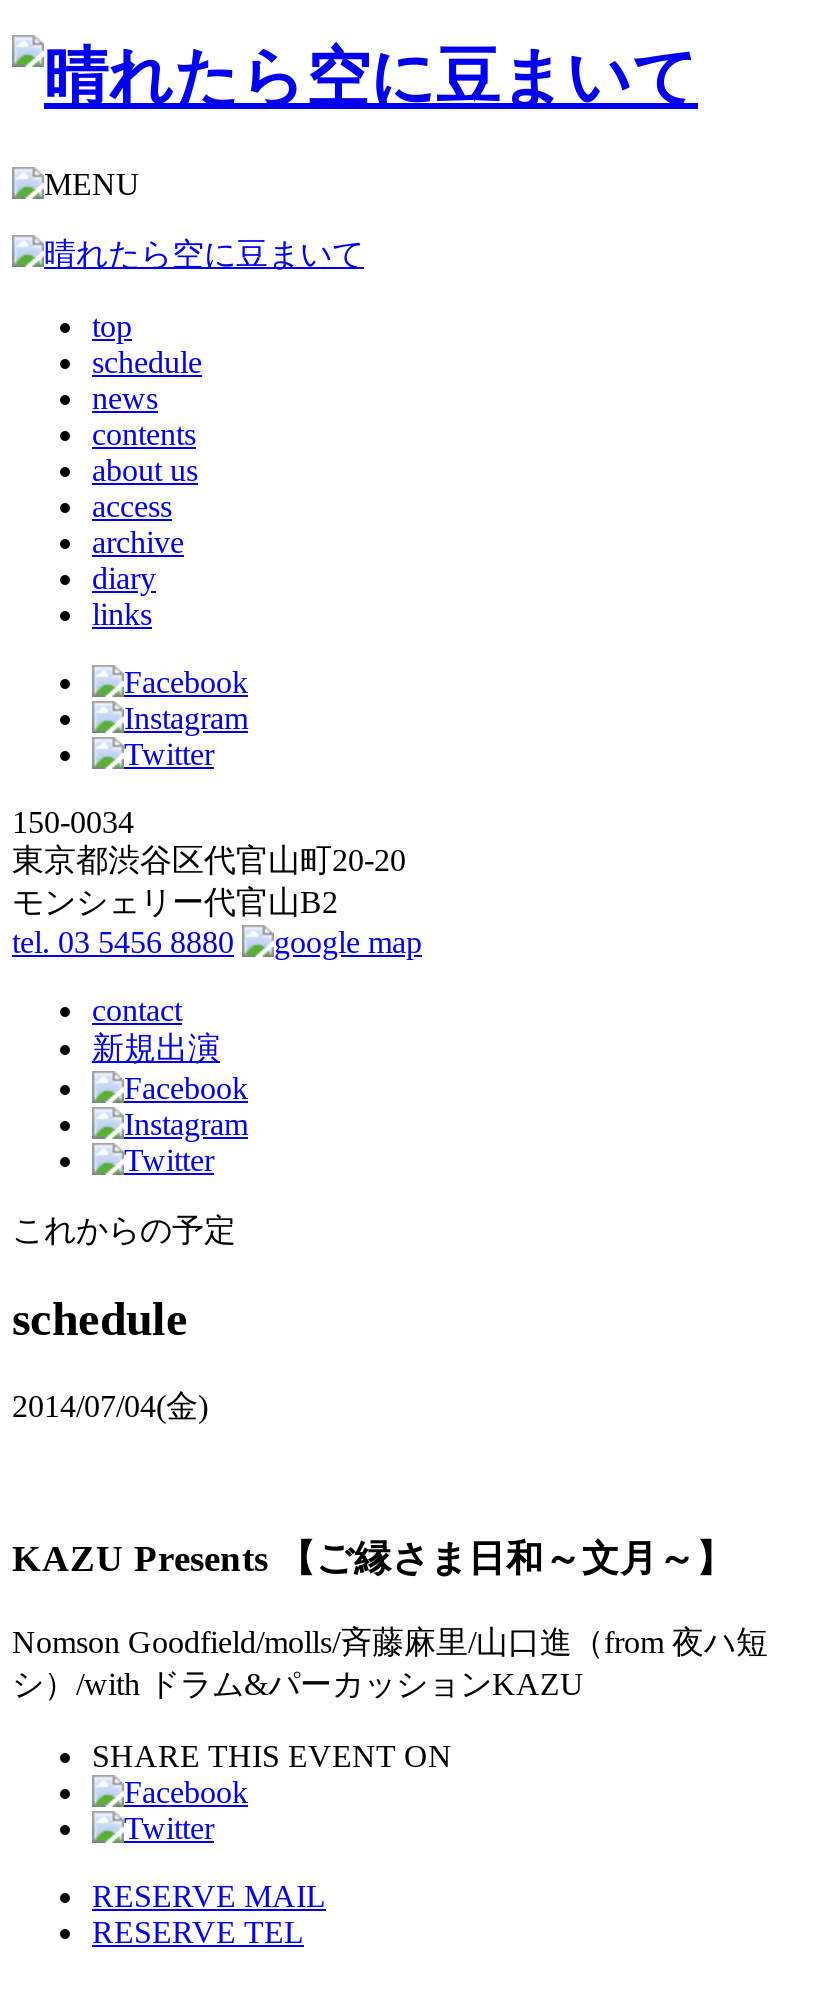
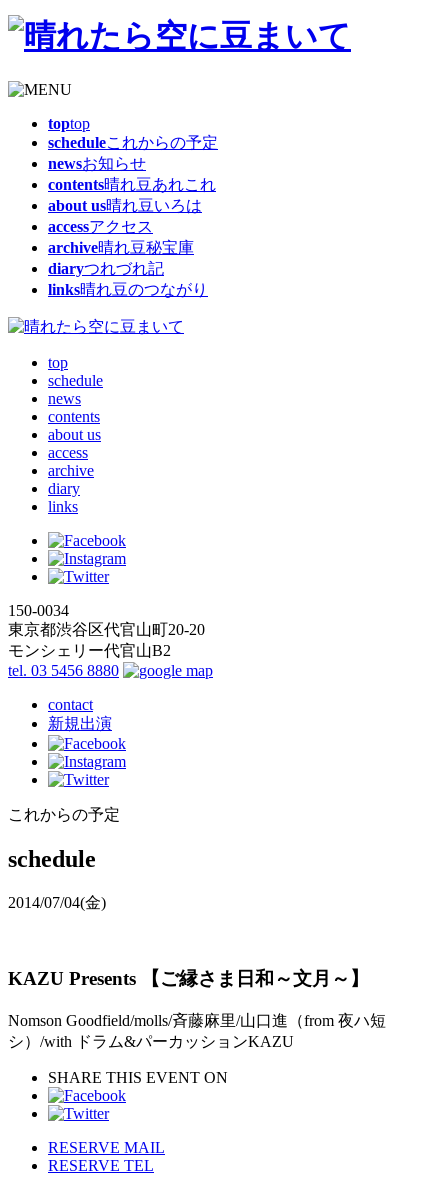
none -> [48,115,218,298] toptop | scheduleこれからの予定 | newsお知らせ | contents晴れ豆あれこれ | about us晴れ豆いろは | accessアクセス | archive晴れ豆秘宝庫 | diaryつれづれ記 | links晴れ豆のつながり

